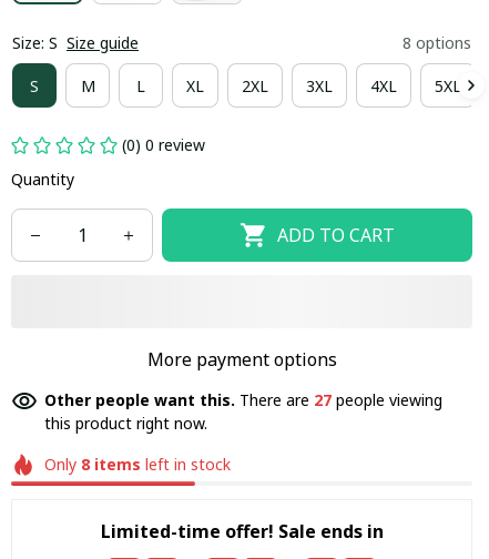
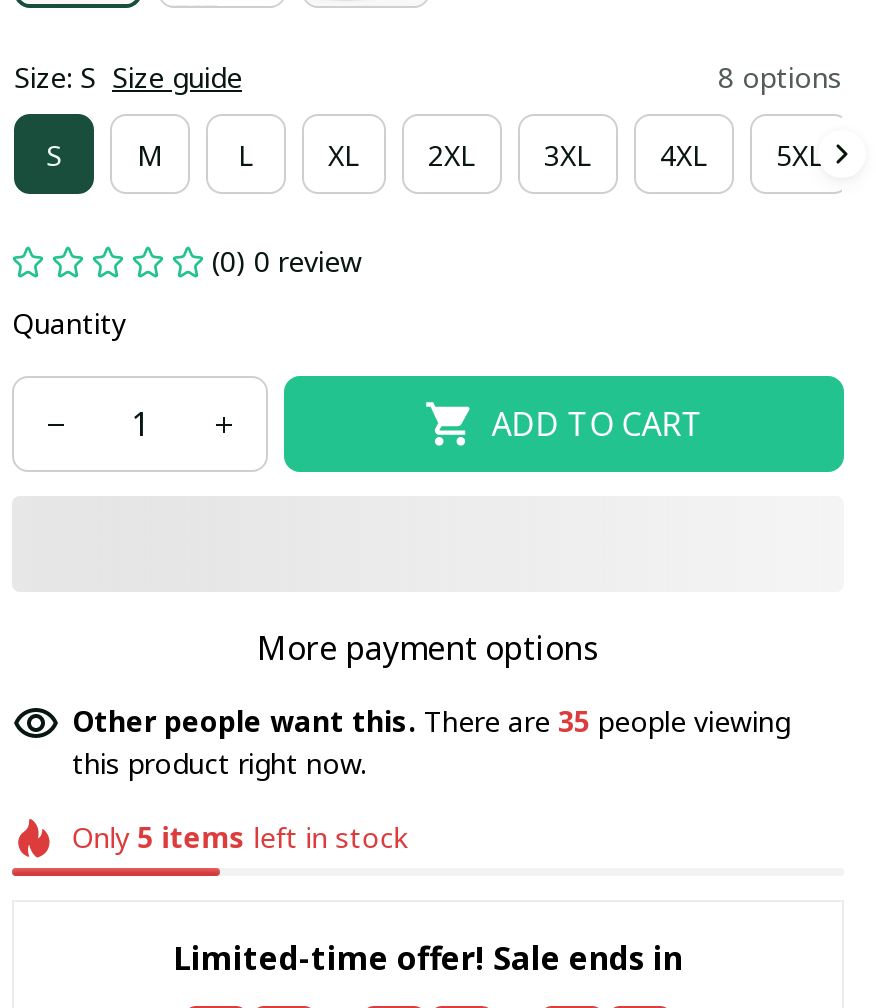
[44,389,442,410] Other people want this. There are 27 people viewing -> [72,702,790,740] Other people want this. There are 35 people viewing
[44,454,230,475] Only 8 items left in stock -> [71,818,407,856] Only 5 items left in stock

